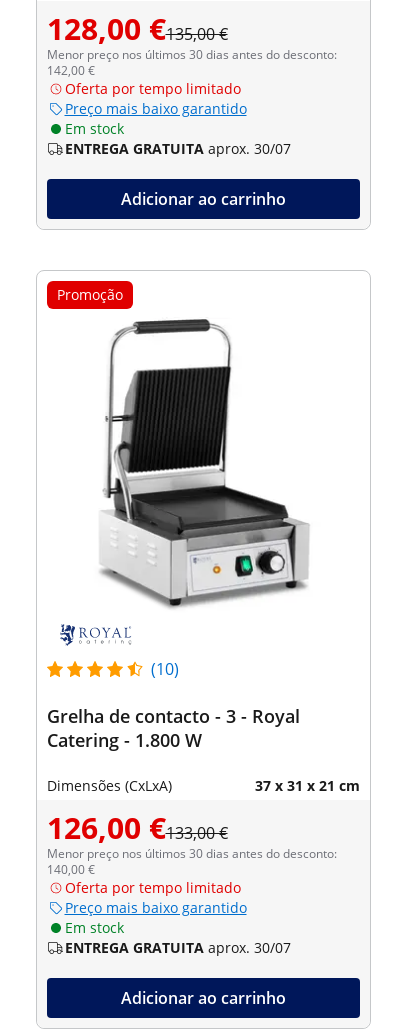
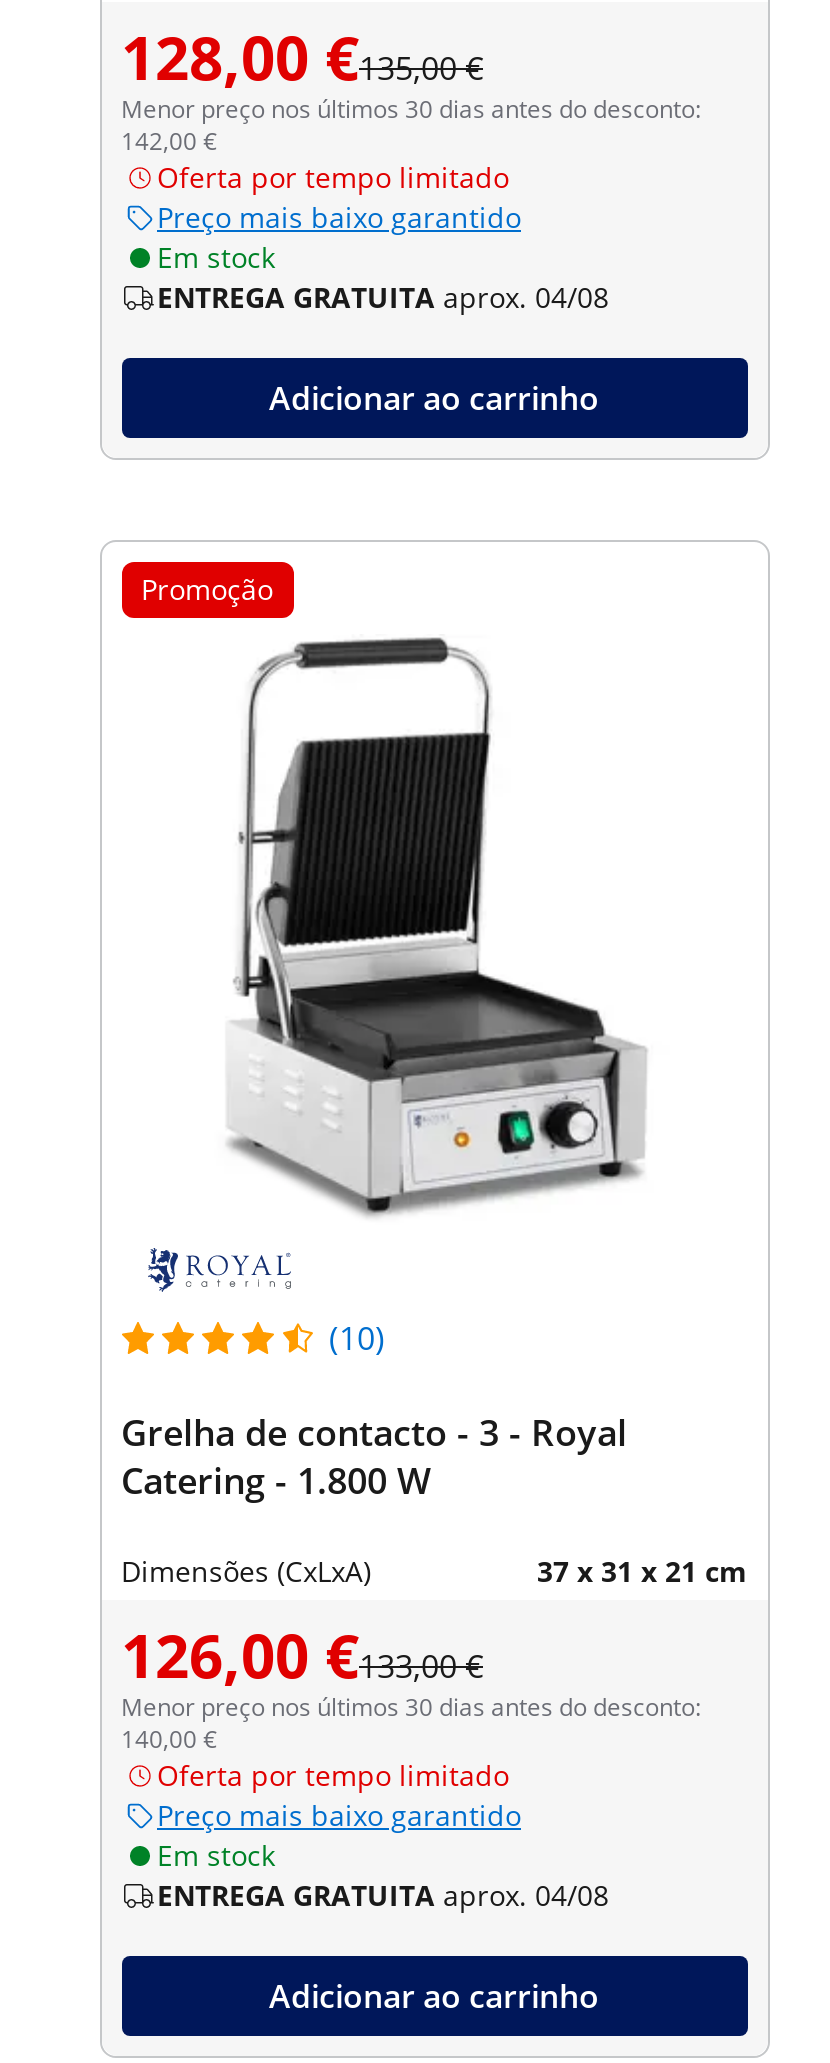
[64,139,290,158] ENTREGA GRATUITA aprox. 30/07 -> [157,277,609,315] ENTREGA GRATUITA aprox. 04/08
[64,938,290,957] ENTREGA GRATUITA aprox. 30/07 -> [157,1875,609,1913] ENTREGA GRATUITA aprox. 04/08

